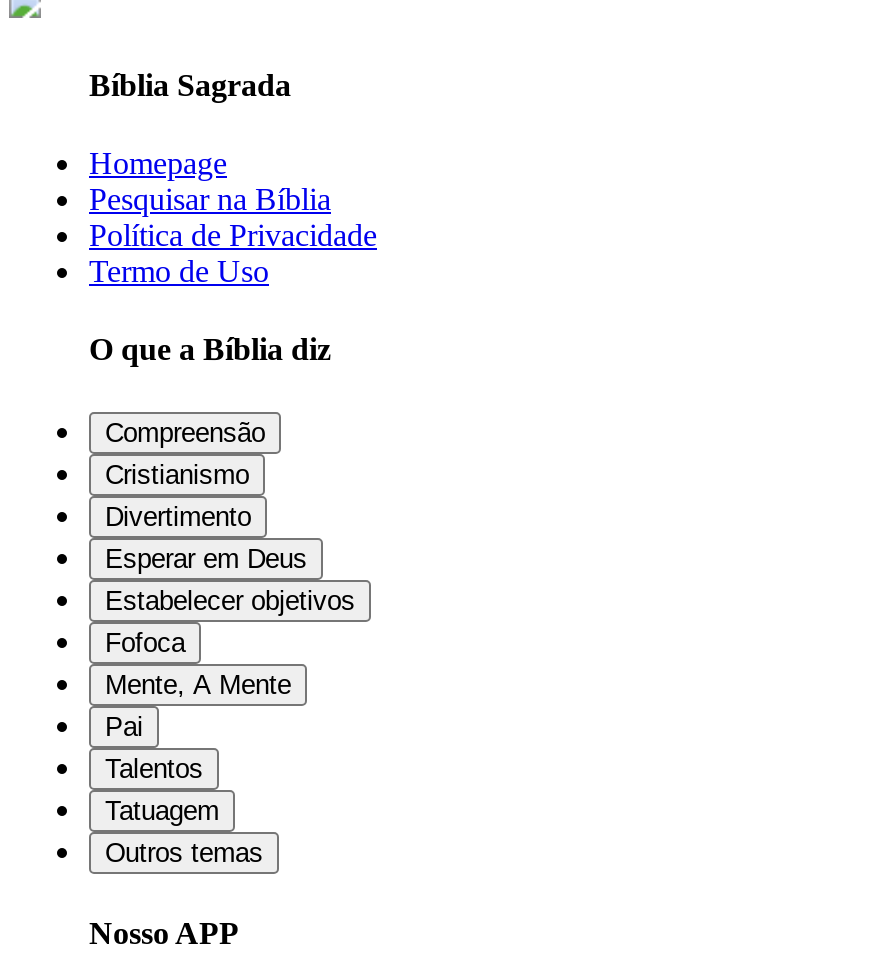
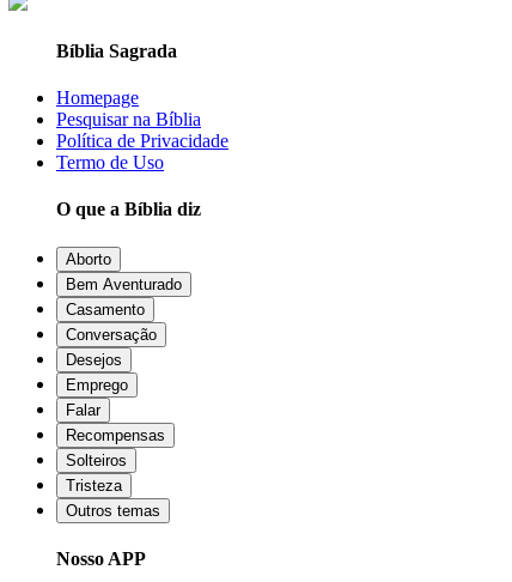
[105,417,355,825] Compreensão | Cristianismo | Divertimento | Esperar em Deus | Estabelecer objetivos | Fofoca | Mente, A Mente | Pai | Talentos | Tatuagem -> [66,250,182,494] Aborto | Bem Aventurado | Casamento | Conversação | Desejos | Emprego | Falar | Recompensas | Solteiros | Tristeza

